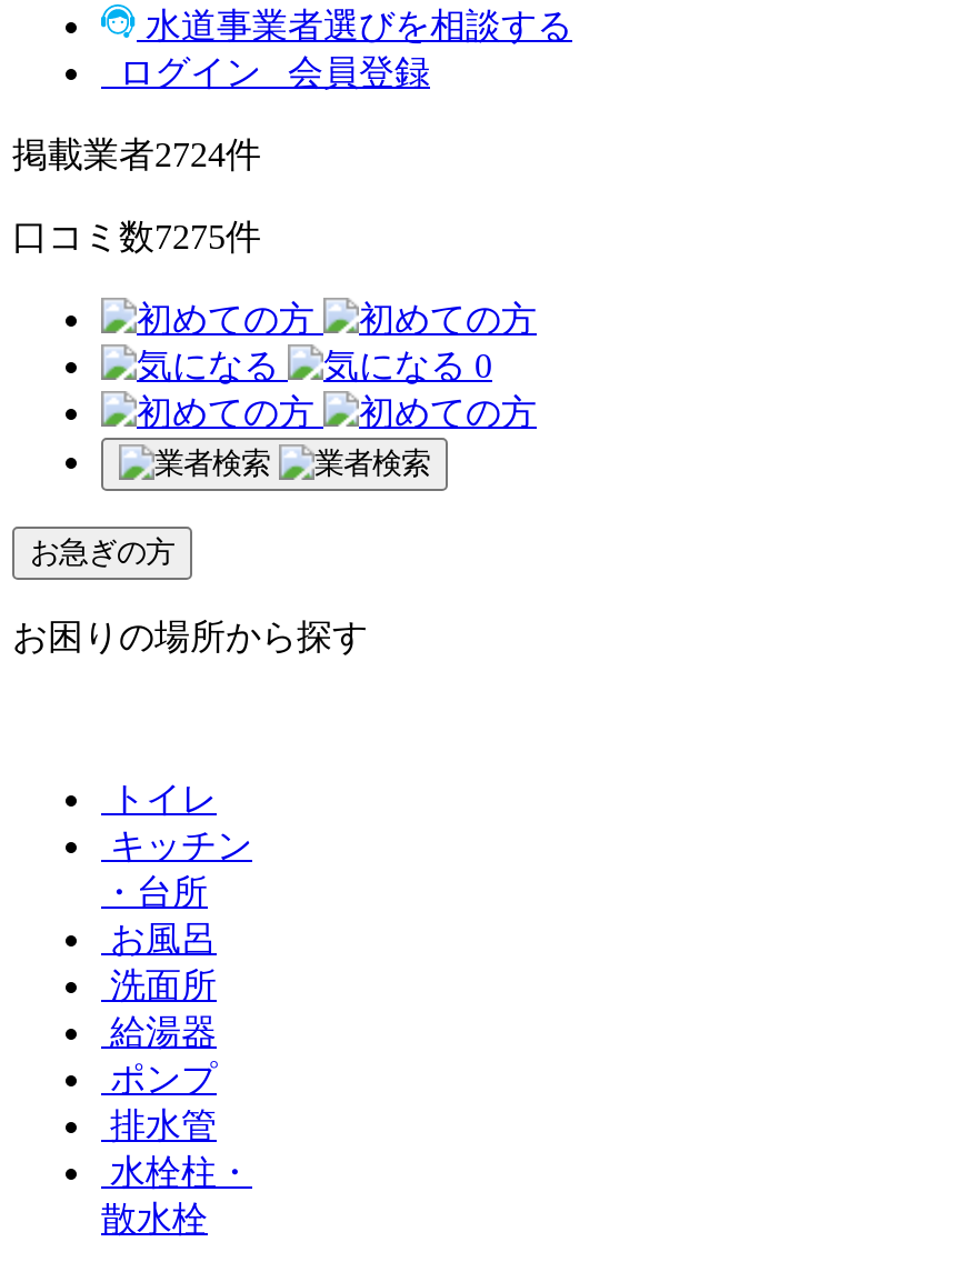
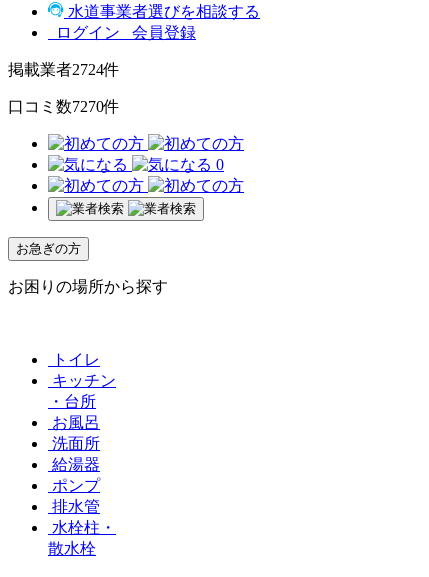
[12,218,261,256] 口コミ数7275件 -> [8,98,120,115] 口コミ数7270件

